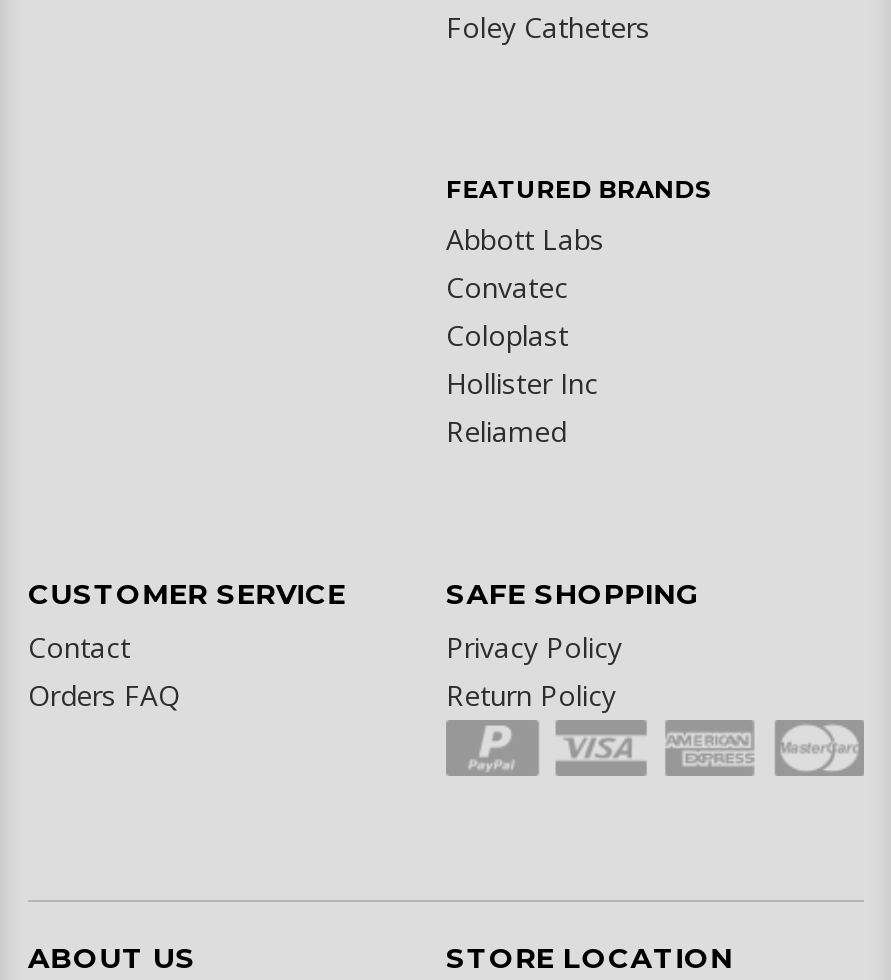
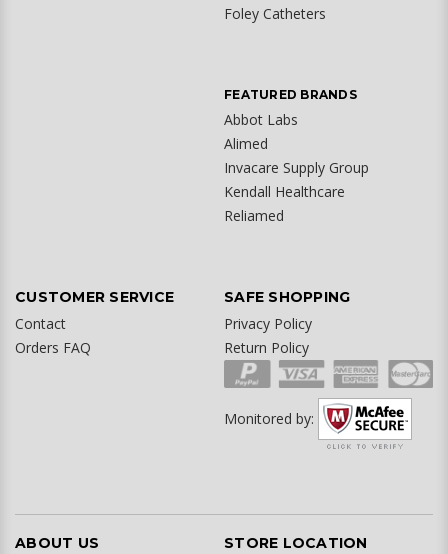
[446,220,604,402] Abbott Labs | Convatec | Coloplast | Hollister Inc -> [224,110,369,201] Abbot Labs | Alimed | Invacare Supply Group | Kendall Healthcare
none -> [224,400,410,449] [image] | Monitored by:

